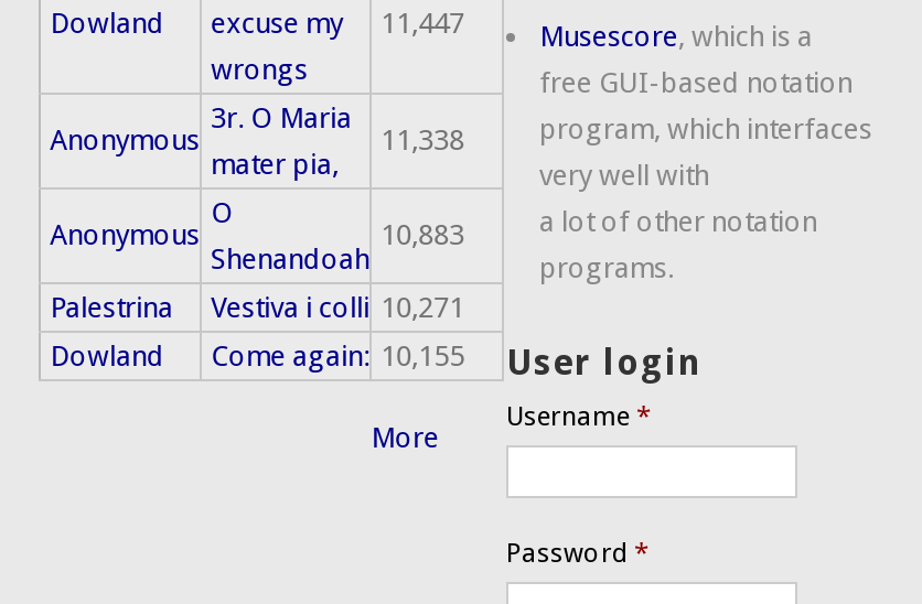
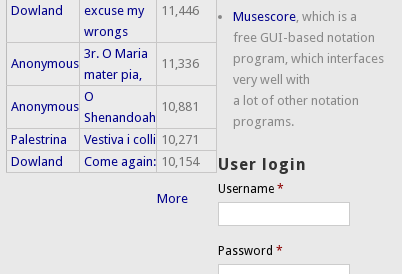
[50,7,465,40] Dowland excuse my 11,447 -> [11,3,199,18] Dowland excuse my 11,446
[381,124,465,157] 11,338 -> [161,56,199,71] 11,336
[381,218,465,252] 10,883 -> [161,99,199,114] 10,881
[50,340,703,383] Dowland Come again: 10,155 User login -> [11,154,307,174] Dowland Come again: 10,154 User login

